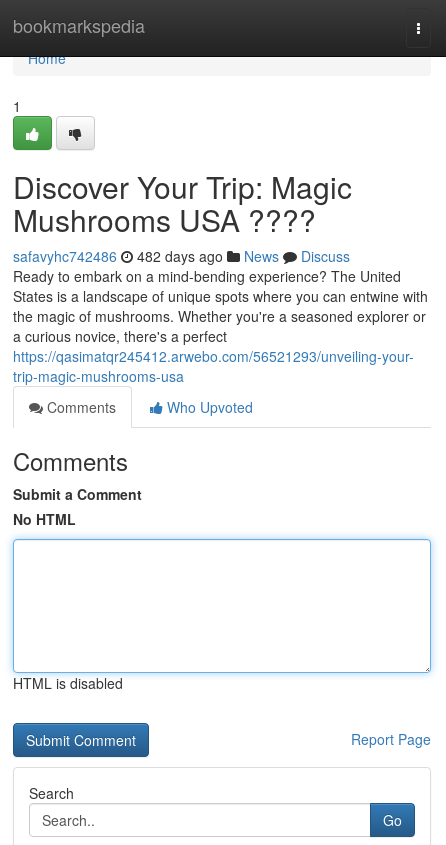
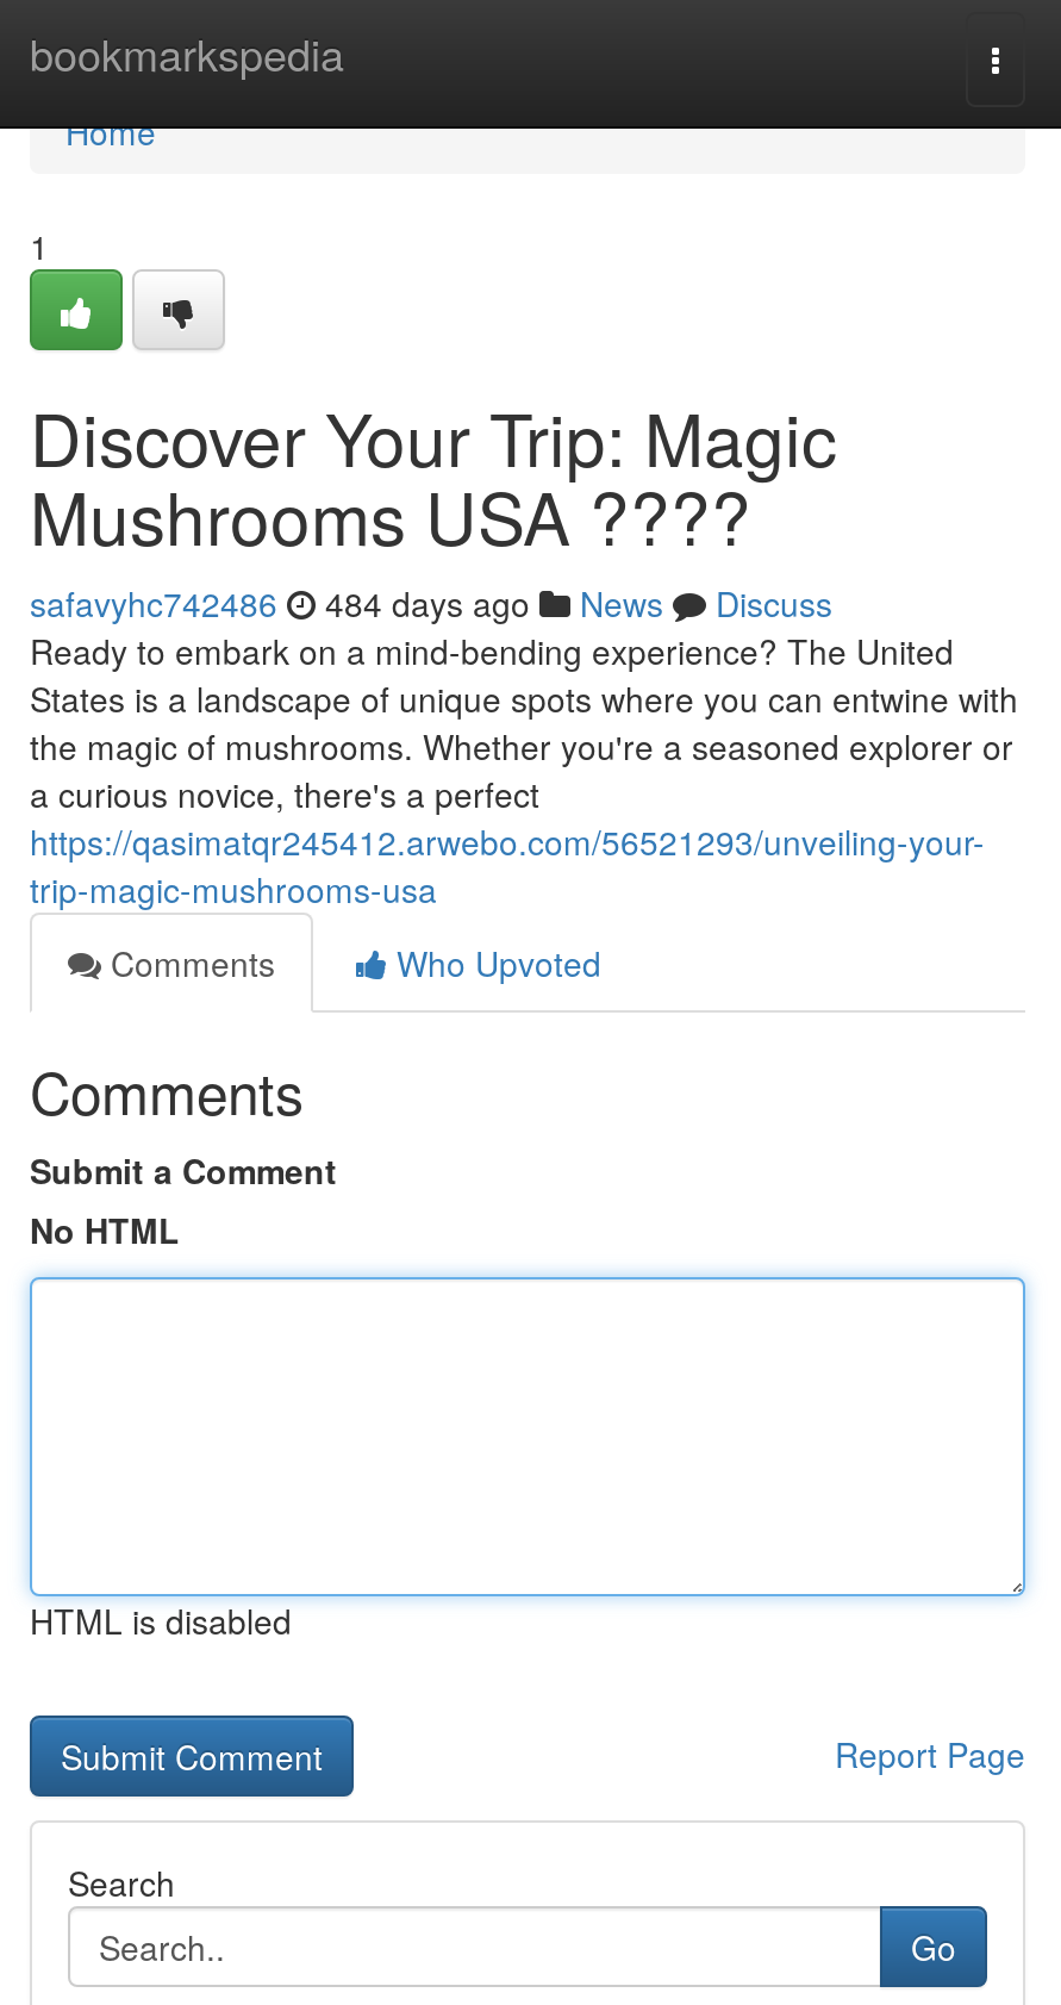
[13,246,350,266] safavyhc742486 482 days ago News Discuss -> [30,579,832,627] safavyhc742486 484 days ago News Discuss

